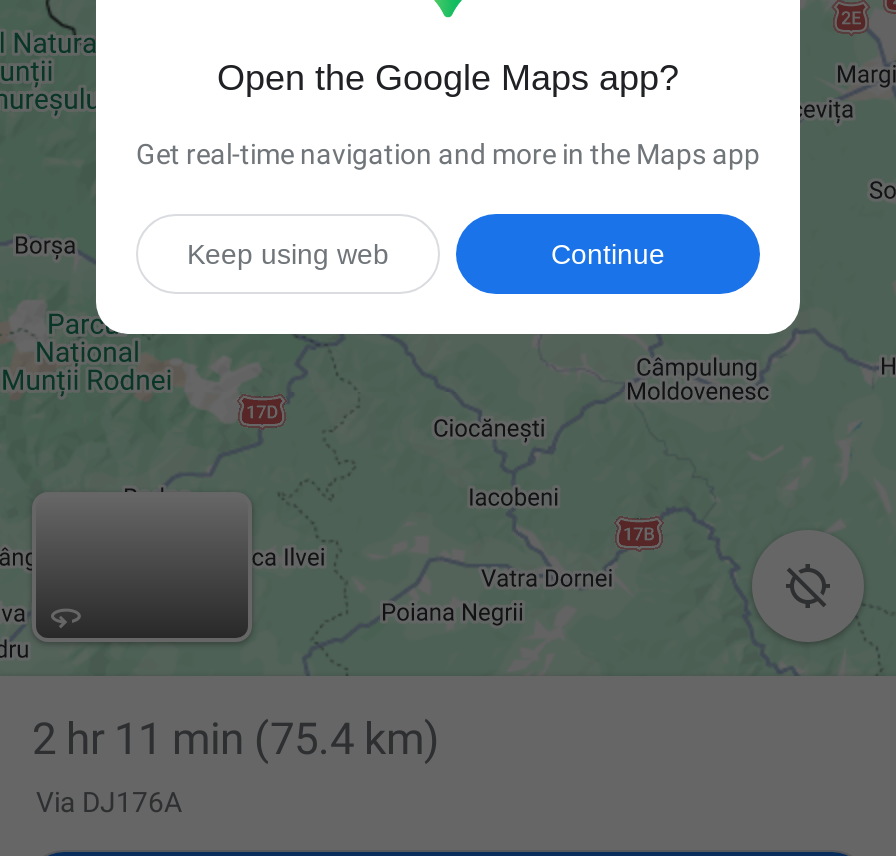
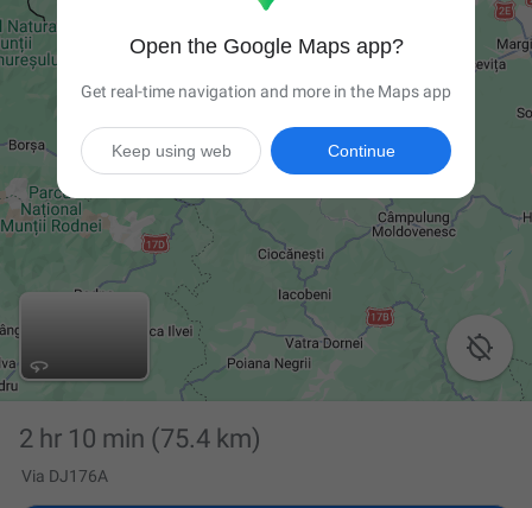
[32,714,440,764] 2 hr 11 min (75.4 km) -> [19,424,261,453] 2 hr 10 min (75.4 km)

